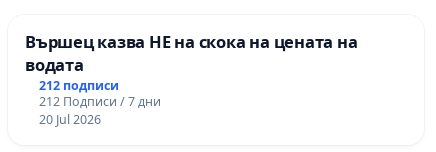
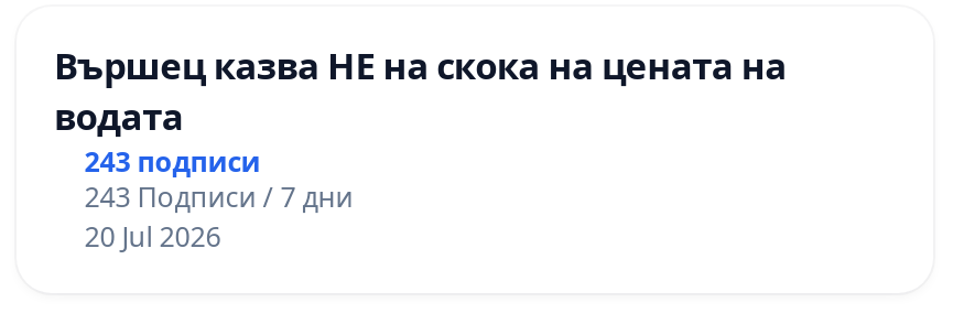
[39,77,119,94] 212 подписи -> [84,142,261,180] 243 подписи
[39,93,161,110] 212 Подписи / 7 дни -> [84,178,353,215] 243 Подписи / 7 дни

